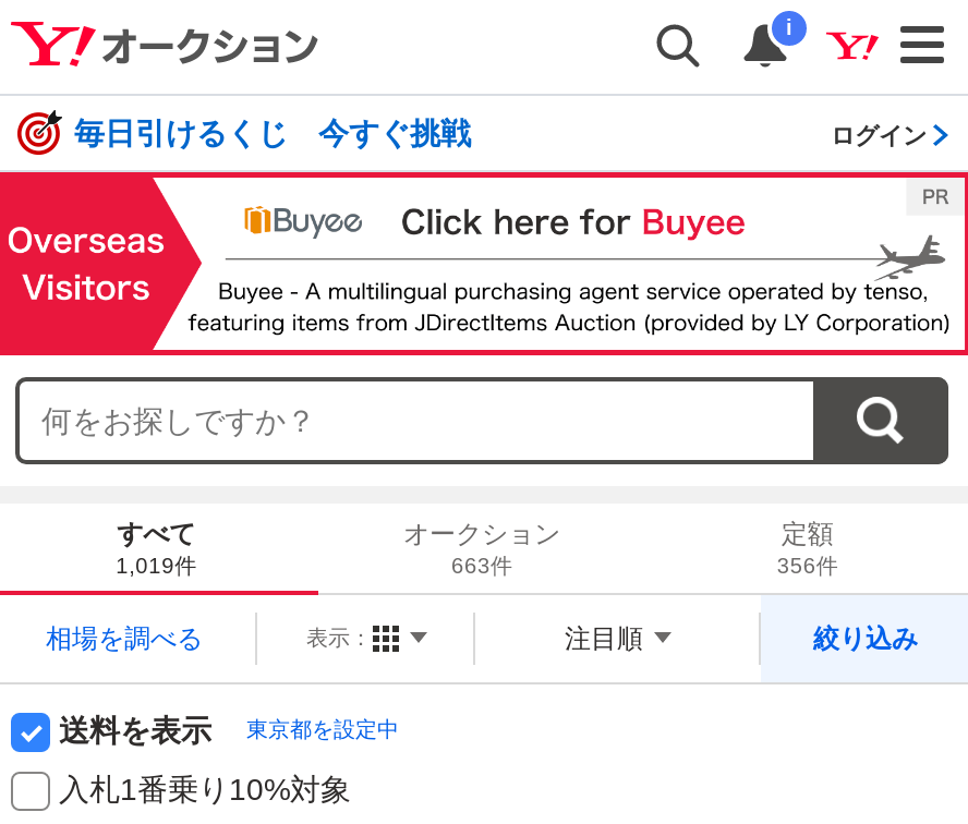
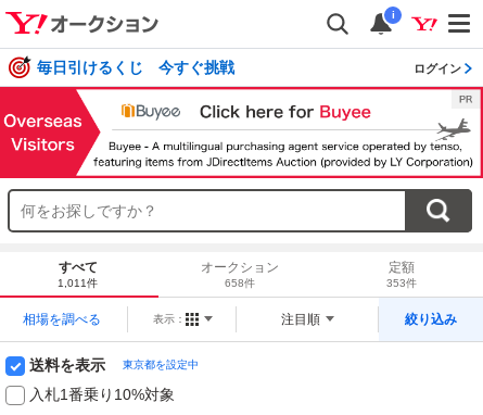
[116,553,197,577] 1,019件 -> [58,277,98,289] 1,011件
[451,553,512,577] 663件 -> [225,277,255,289] 658件
[777,553,838,577] 356件 -> [387,277,417,289] 353件

